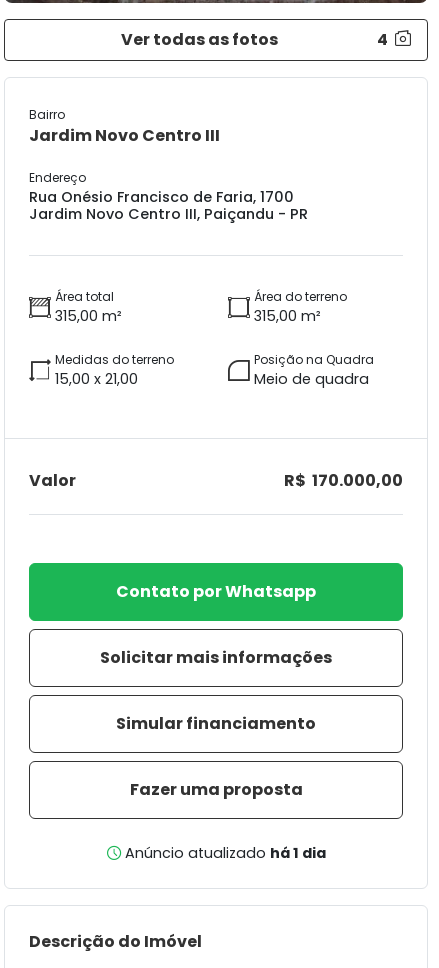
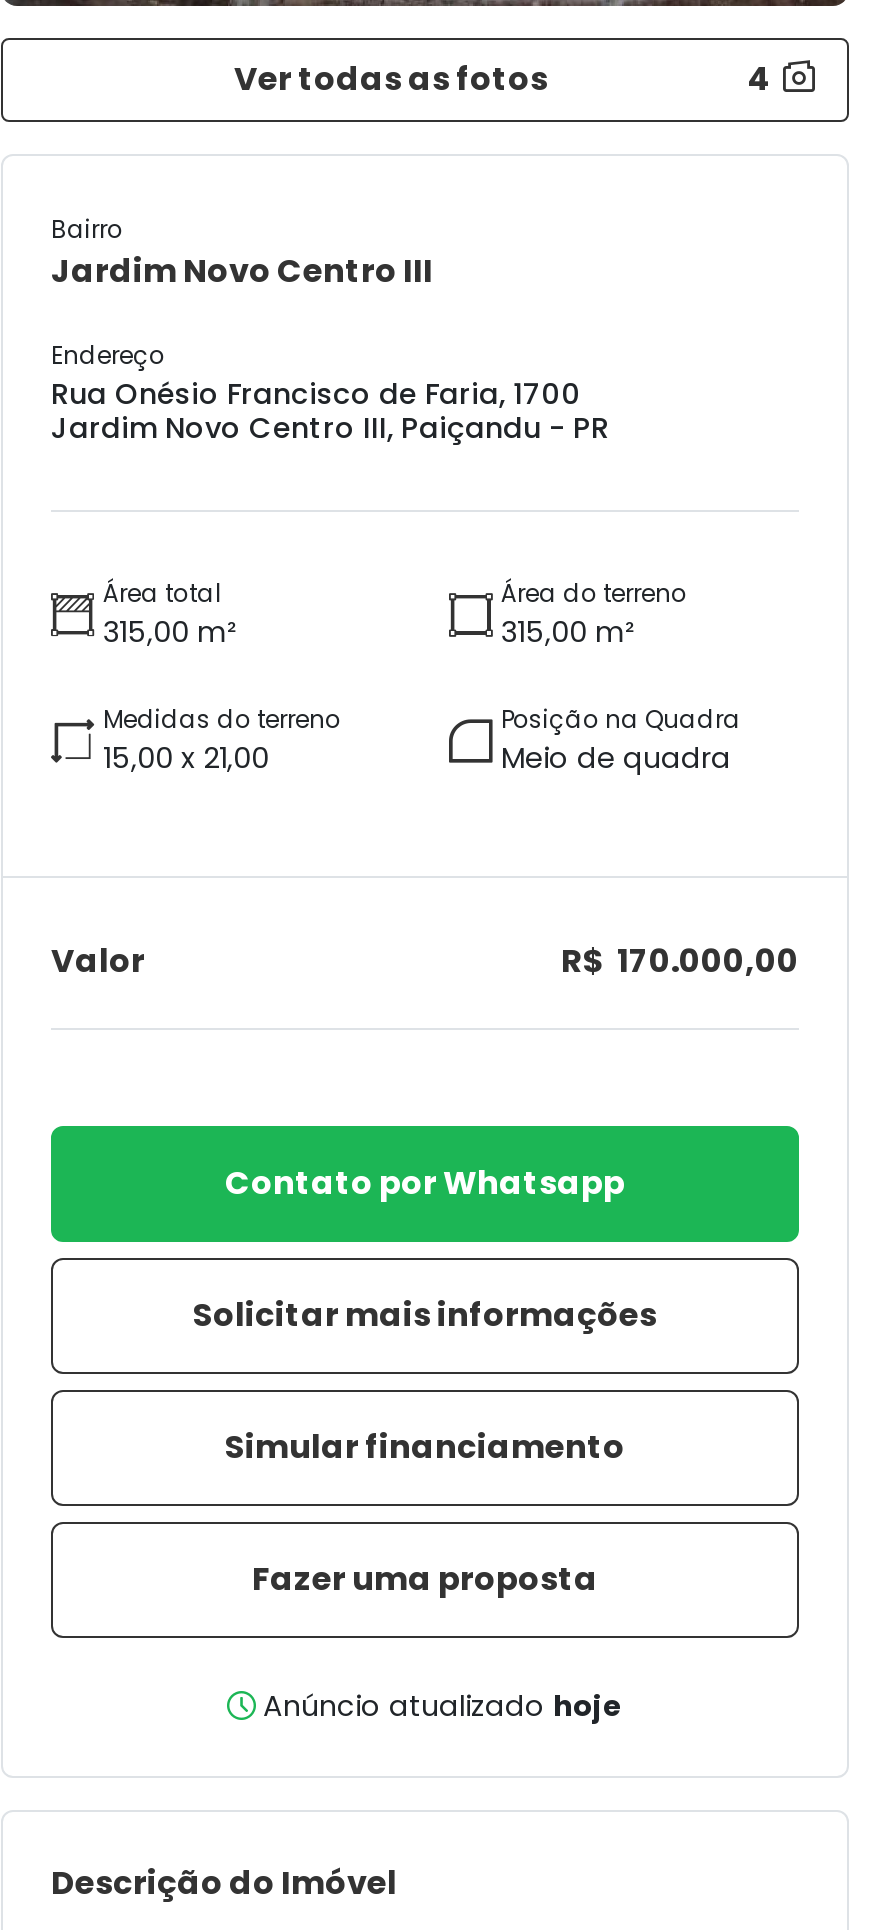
[124,843,325,863] Anúncio atualizado há 1 dia -> [263,1685,623,1725] Anúncio atualizado hoje

